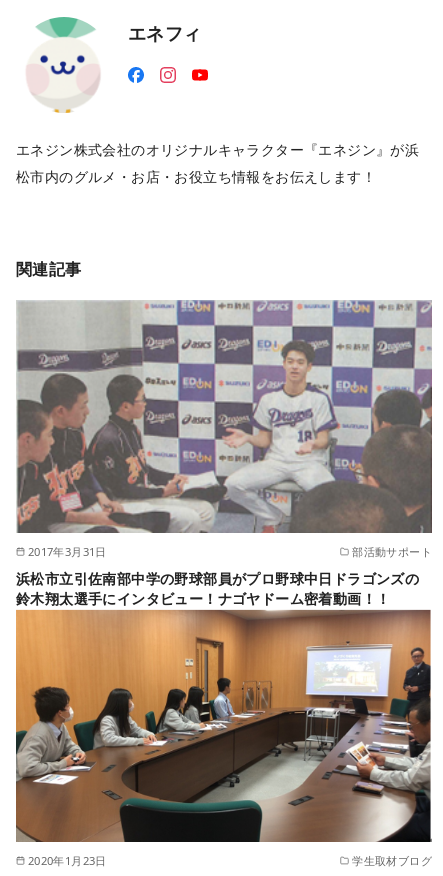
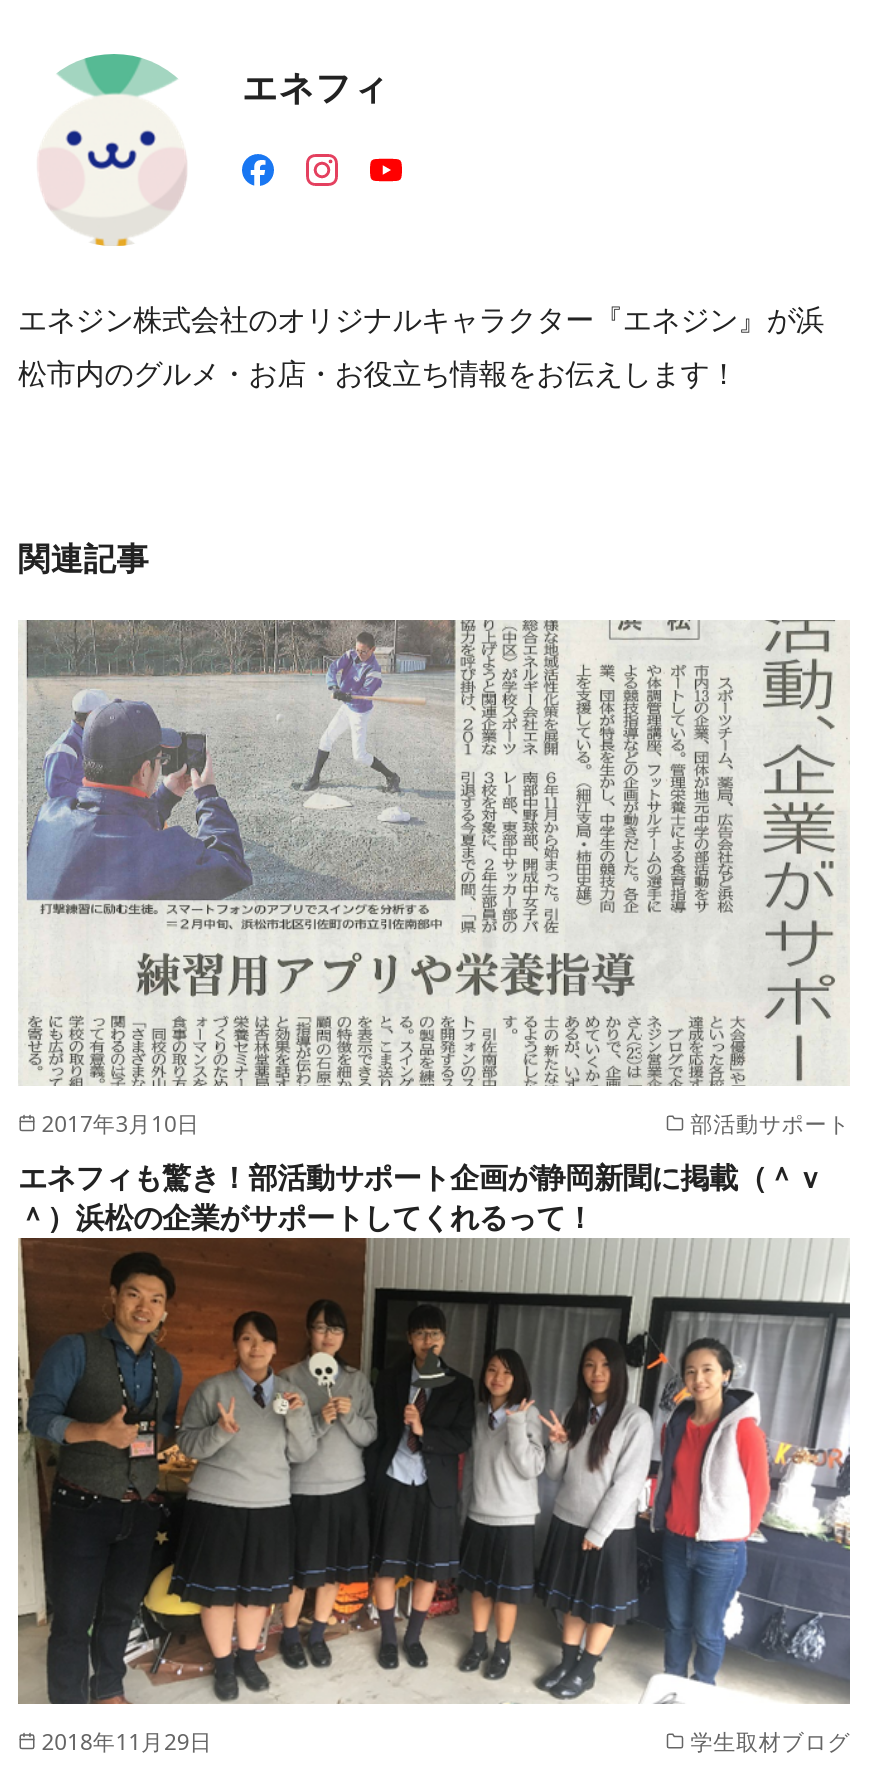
[16,300,433,559] [image] | 2017年3月31日 -> [20,620,850,1138] [image] | 2017年3月10日
[16,569,419,608] 浜松市立引佐南部中学の野球部員がプロ野球中日ドラゴンズの | 鈴木翔太選手にインタビュー！ナゴヤドーム密着動画！！ -> [18,1158,824,1236] エネフィも驚き！部活動サポート企画が静岡新聞に掲載（＾ｖ | ＾）浜松の企業がサポートしてくれるって！
[15,609,432,868] [image] | 2020年1月23日 -> [16,1240,852,1756] [image] | 2018年11月29日

